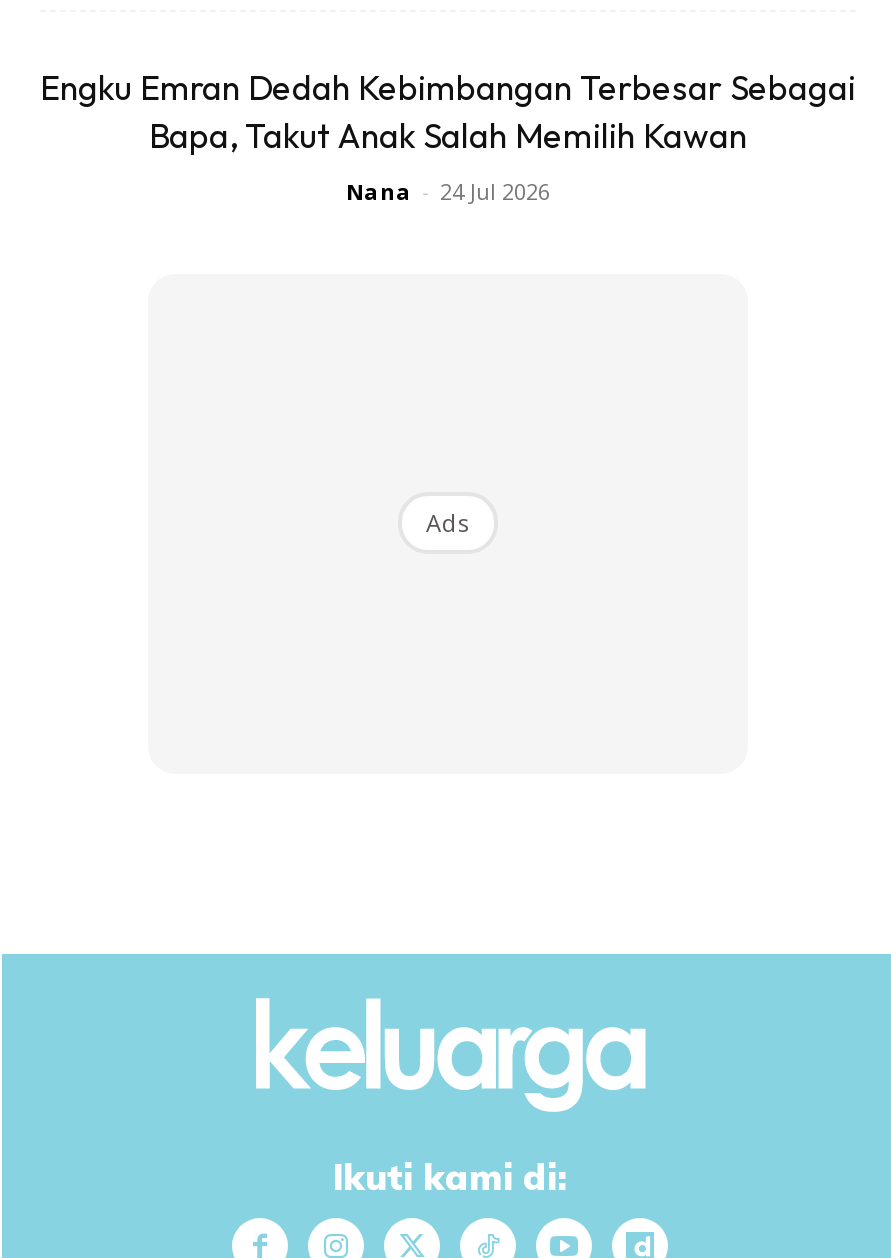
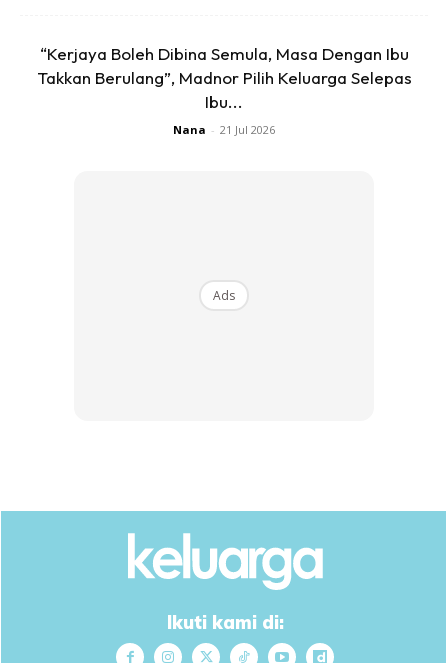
[40,66,856,156] Engku Emran Dedah Kebimbangan Terbesar Sebagai | Bapa, Takut Anak Salah Memilih Kawan -> [36,43,411,112] “Kerjaya Boleh Dibina Semula, Masa Dengan Ibu | Takkan Berulang”, Madnor Pilih Keluarga Selepas | Ibu...
[346,176,550,206] Nana - 24 Jul 2026 -> [173,122,275,137] Nana - 21 Jul 2026

